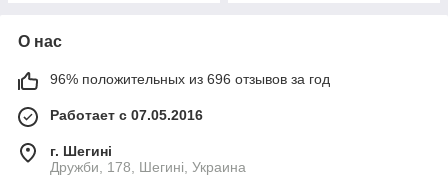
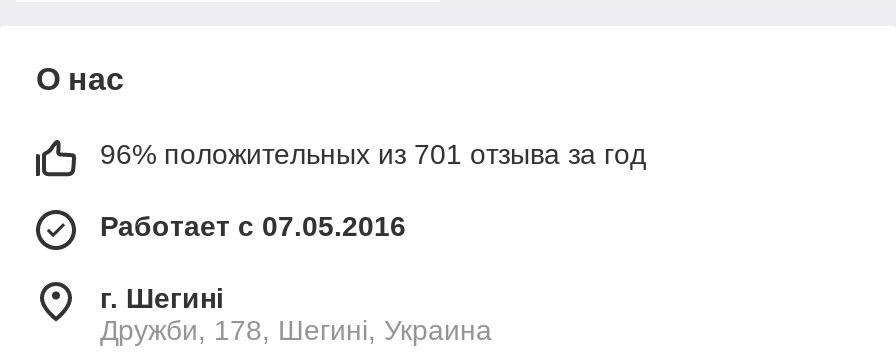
[50,71,330,87] 96% положительных из 696 отзывов за год -> [100,138,646,170] 96% положительных из 701 отзыва за год

